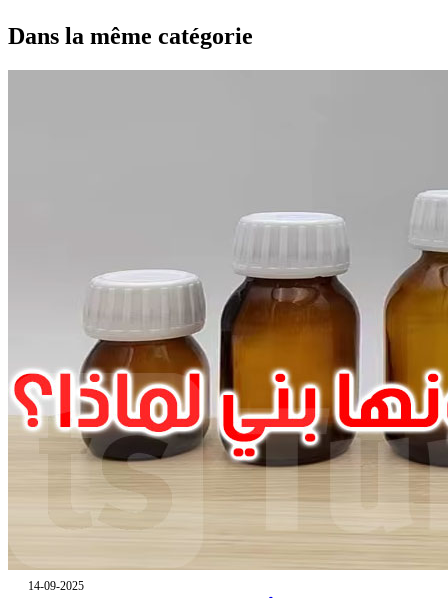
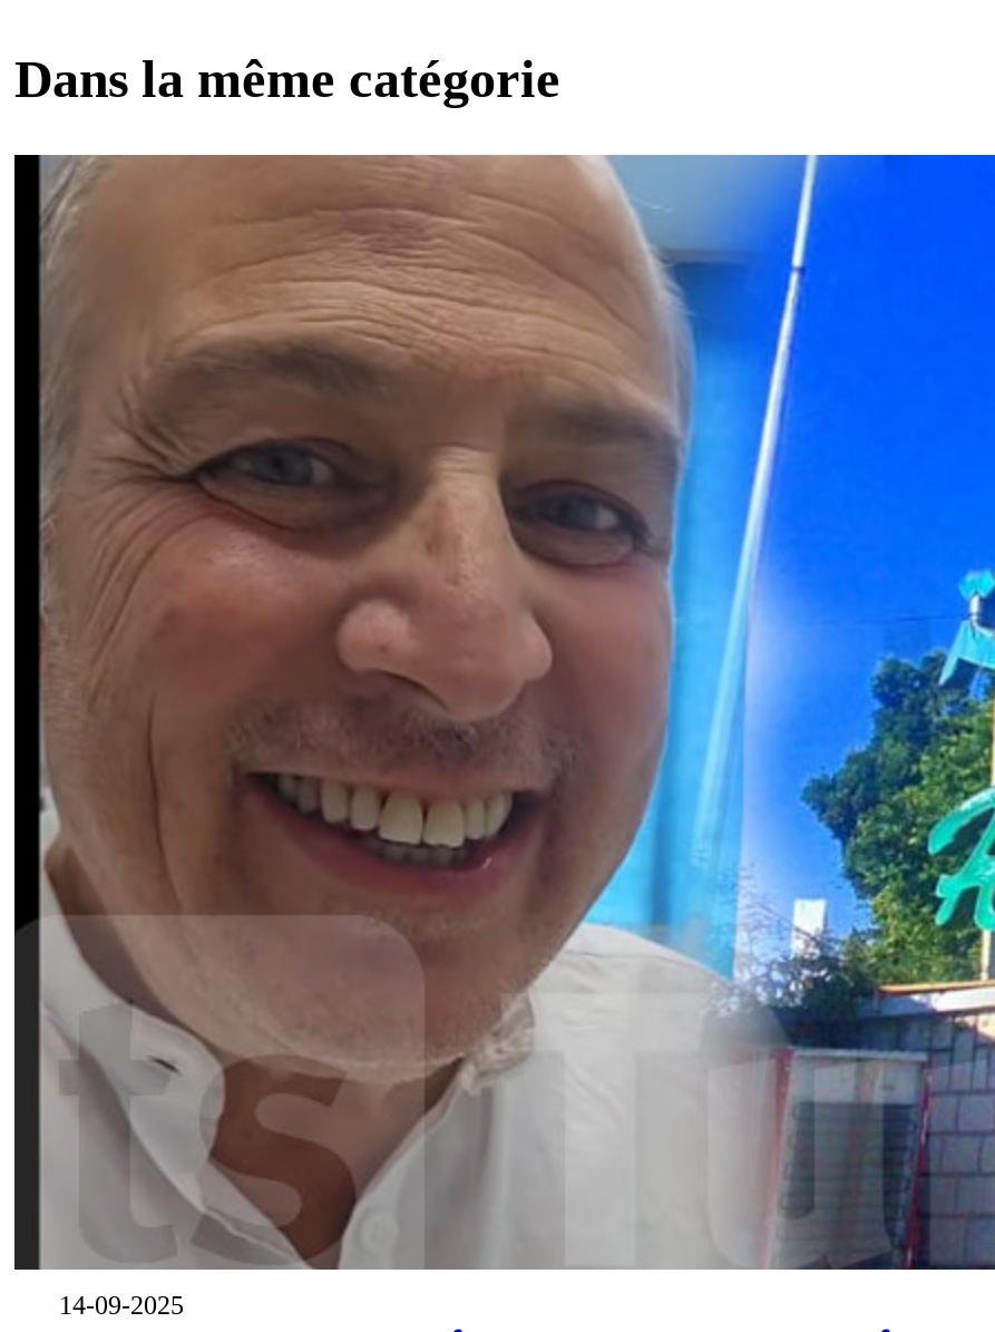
[8,70,445,570] [image] -> [12,153,988,1272] [image]

